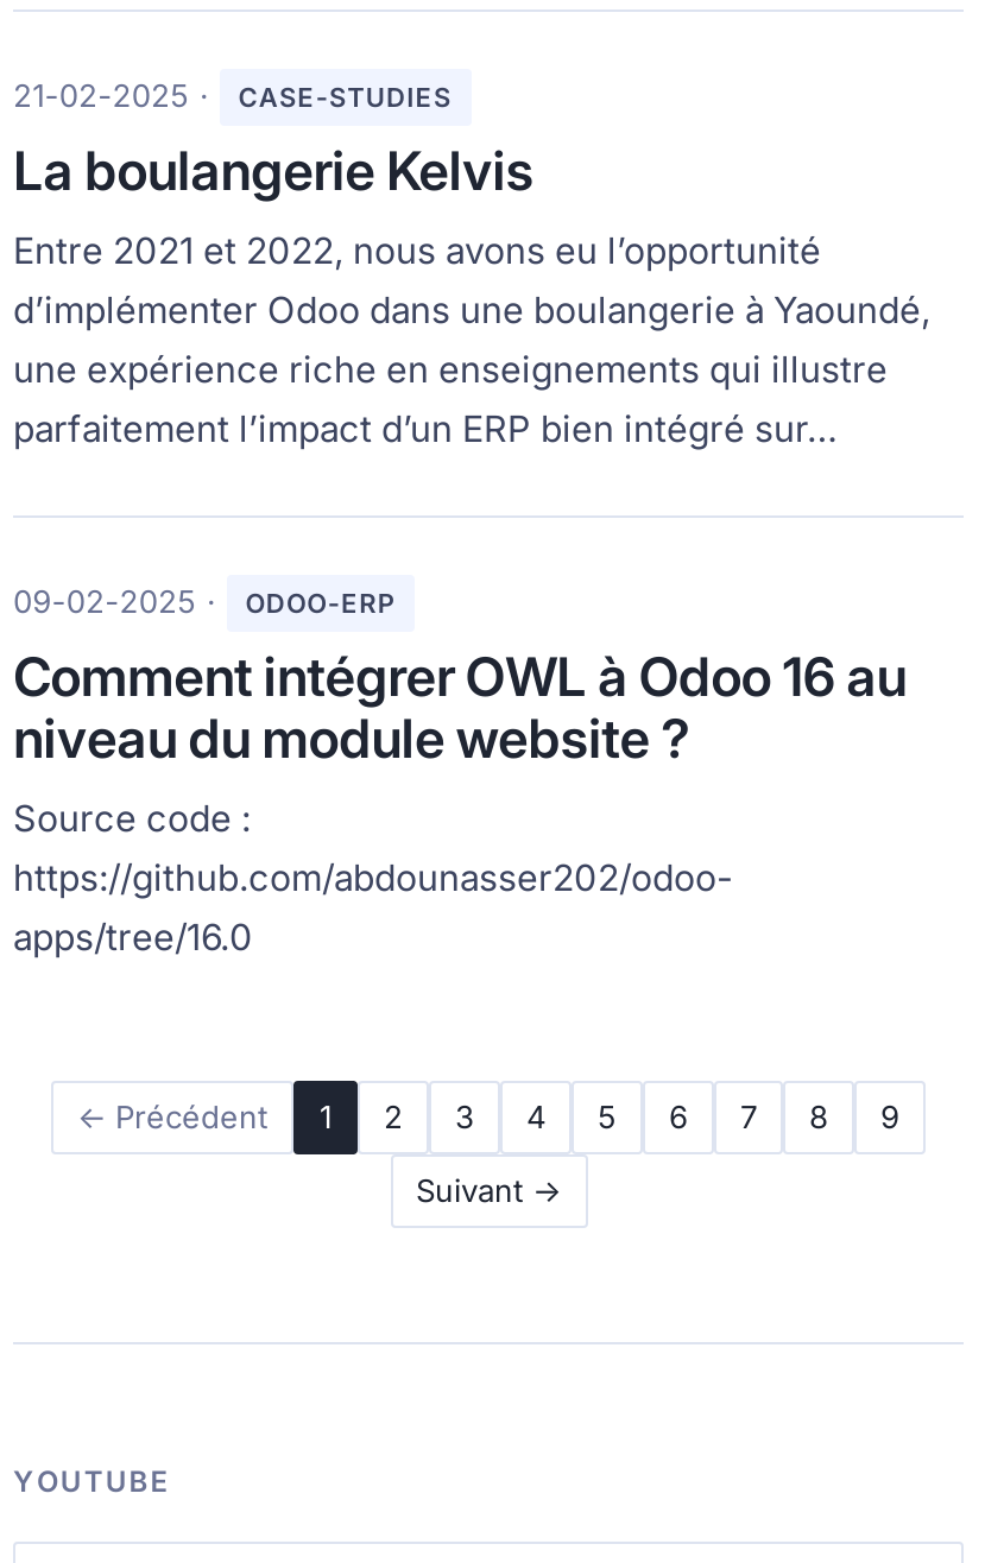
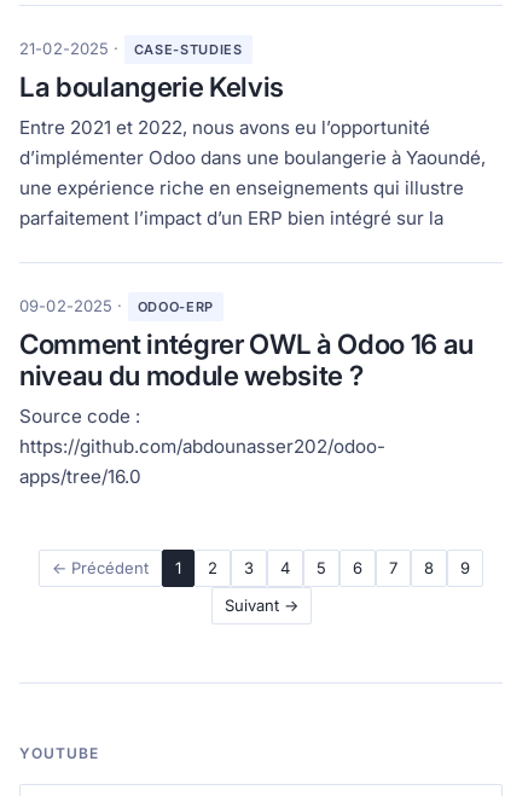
[13,406,838,451] parfaitement l’impact d’un ERP bien intégré sur… -> [19,207,443,229] parfaitement l’impact d’un ERP bien intégré sur la

